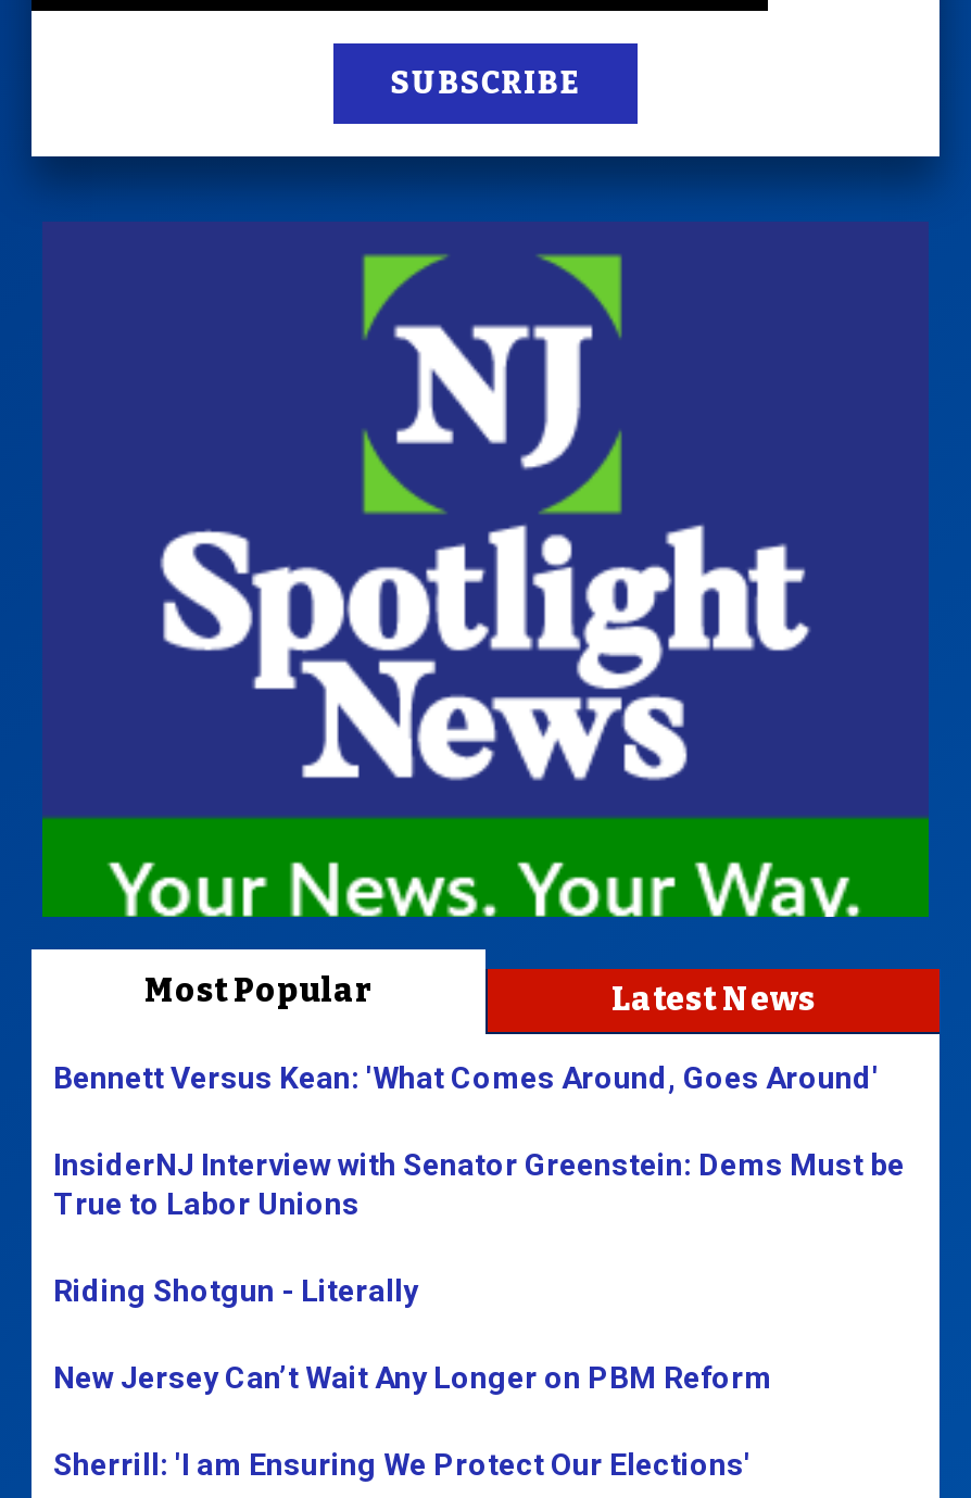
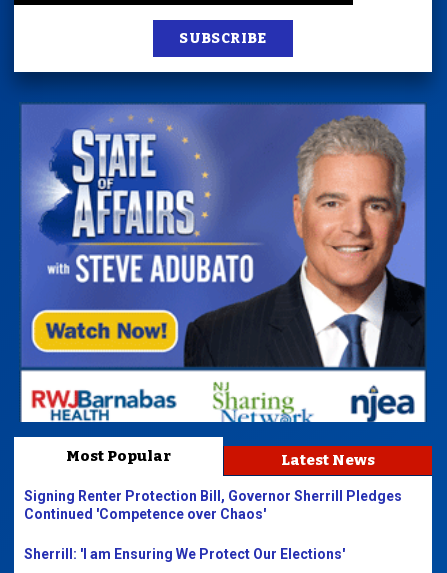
[40,226,931,919] [image] -> [19,103,427,423] [image]
[53,1059,905,1394] Bennett Versus Kean: 'What Comes Around, Goes Around' | InsiderNJ Interview with Senator Greenstein: Dems Must be | True to Labor Unions | Riding Shotgun - Literally | New Jersey Can’t Wait Any Longer on PBM Reform -> [24,488,402,522] Signing Renter Protection Bill, Governor Sherrill Pledges | Continued 'Competence over Chaos'

